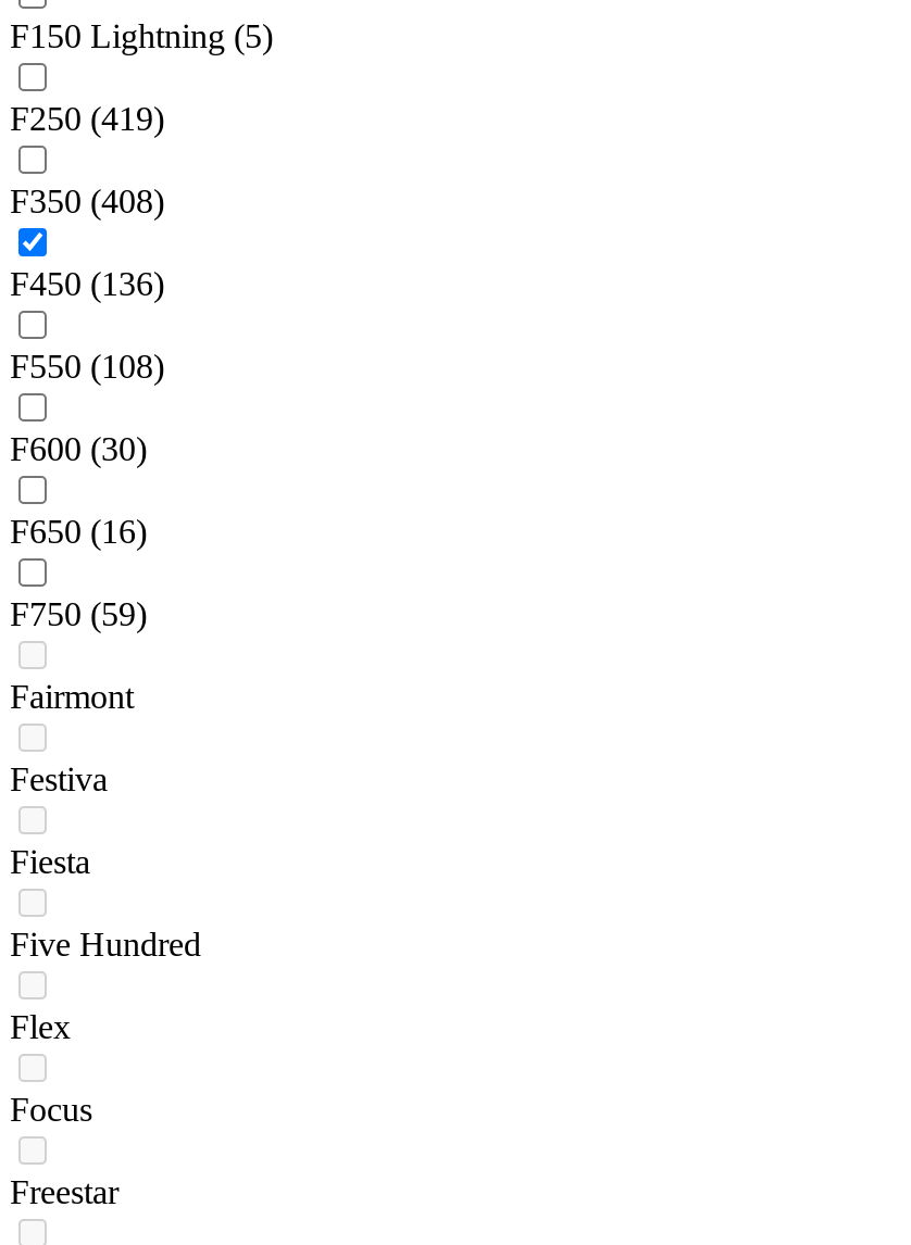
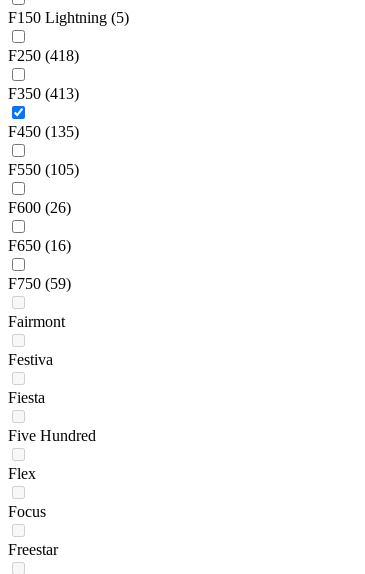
[10,101,164,138] F250 (419) -> [8,47,79,64] F250 (418)
[10,183,164,220] F350 (408) -> [8,85,79,102] F350 (413)
[10,266,164,303] F450 (136) -> [8,123,79,140] F450 (135)
[10,349,164,385] F550 (108) -> [8,161,79,178] F550 (105)
[10,431,147,468] F600 (30) -> [8,199,71,216] F600 (26)

